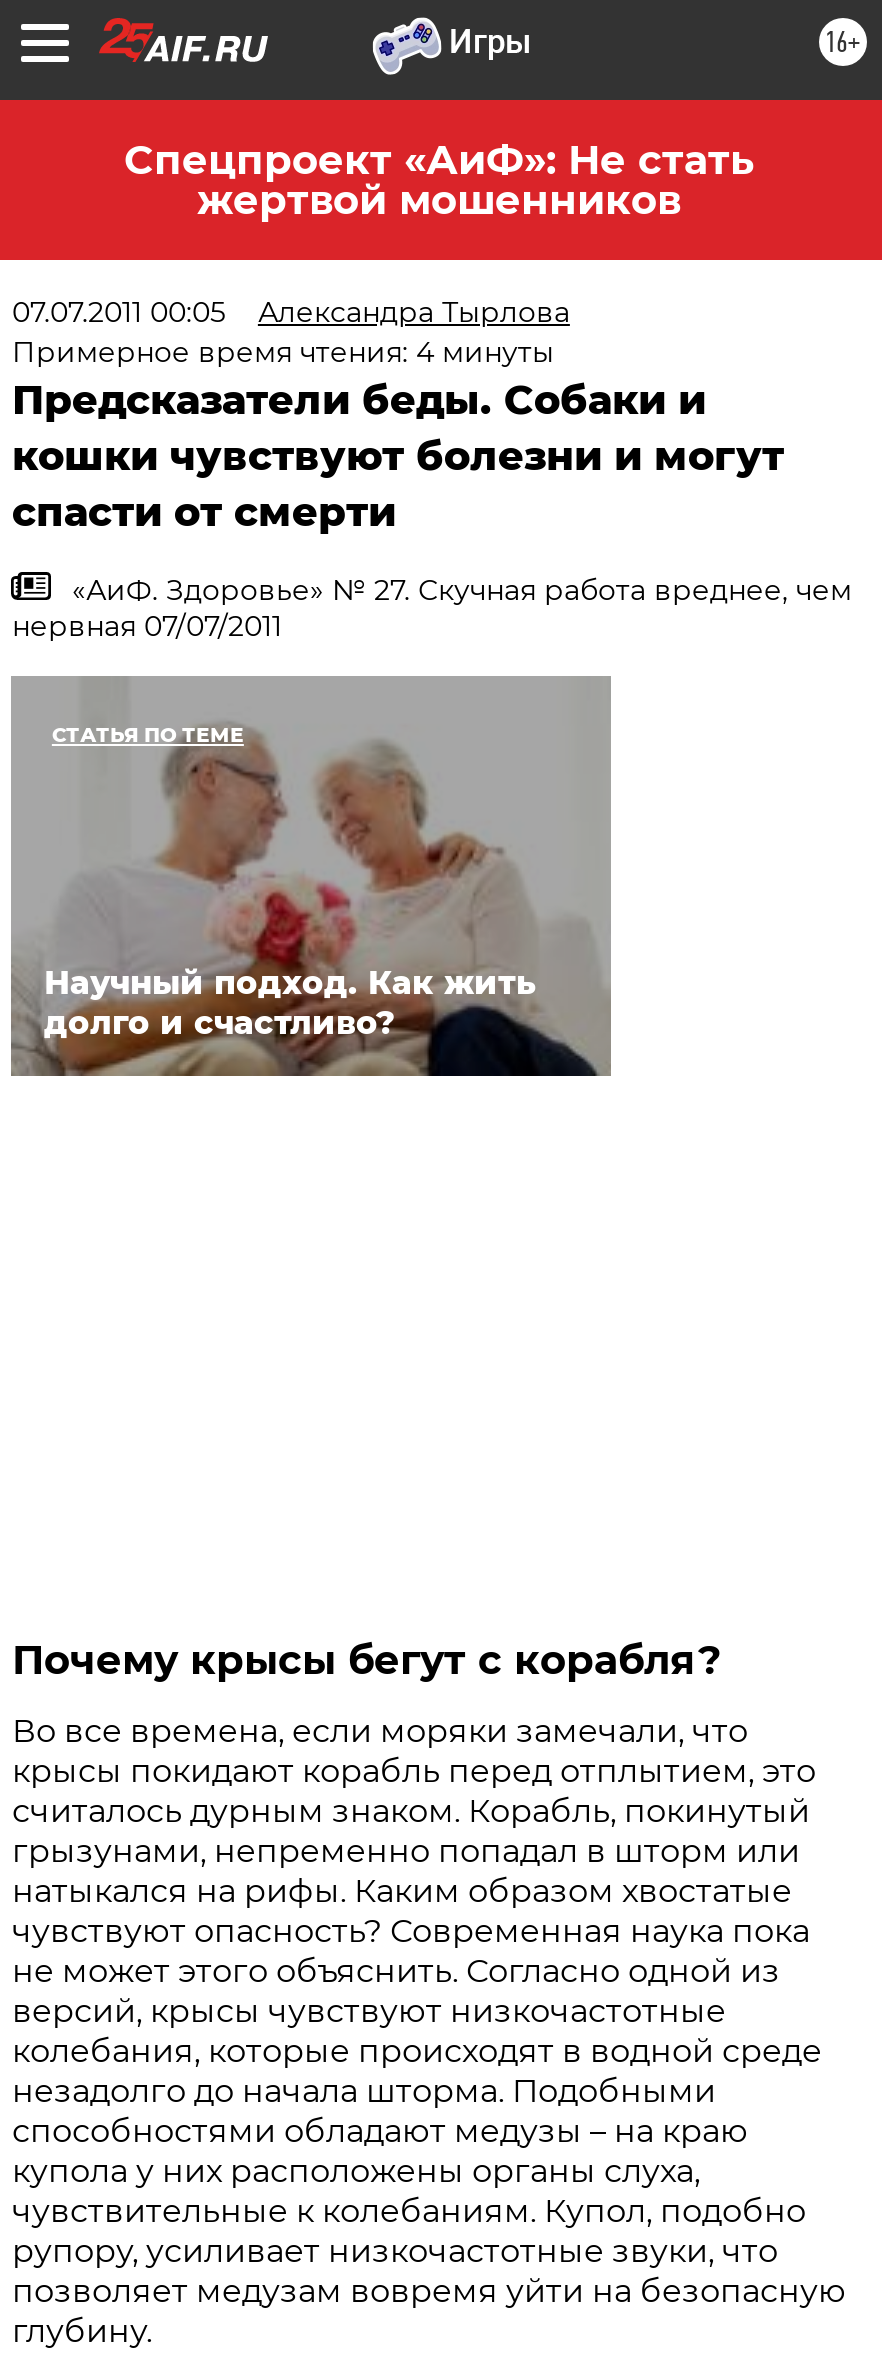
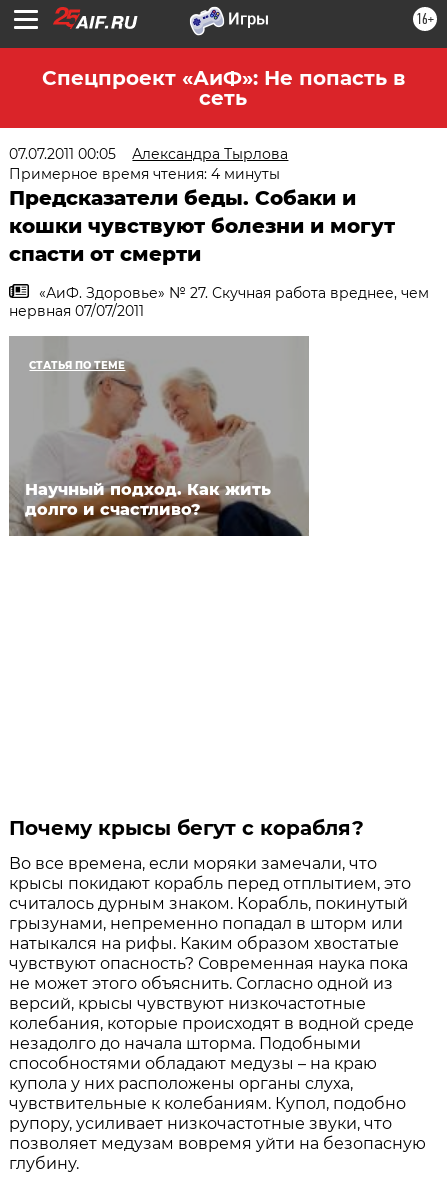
[124,136,754,224] Спецпроект «АиФ»: Не стать | жертвой мошенников -> [41,66,404,110] Спецпроект «АиФ»: Не попасть в | сеть

